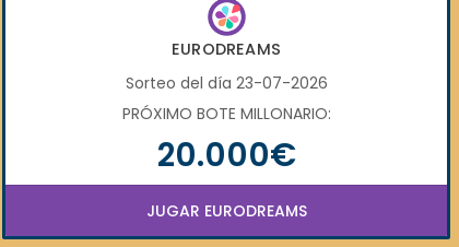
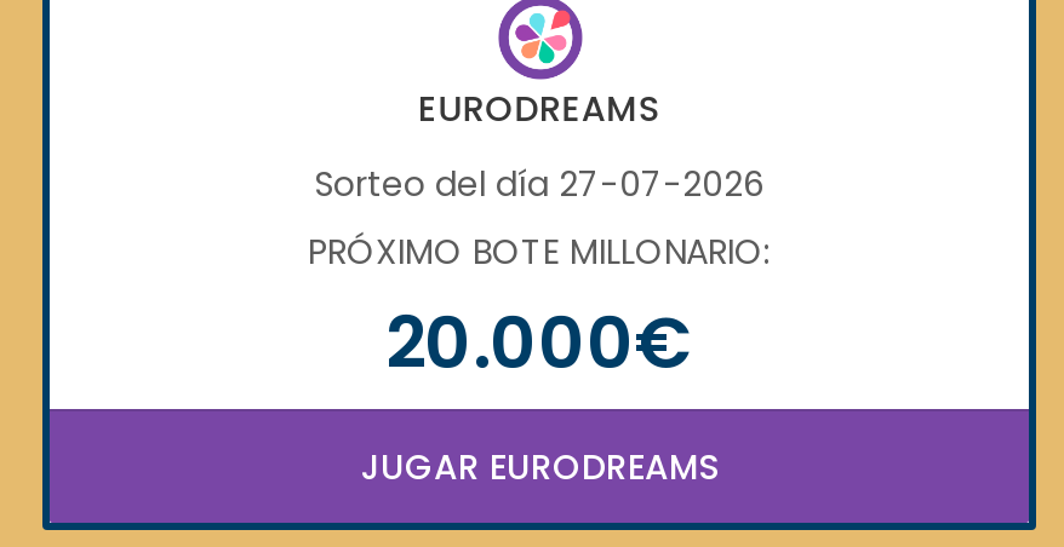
[125,72,327,93] Sorteo del día 23-07-2026 -> [314,159,765,207] Sorteo del día 27-07-2026

